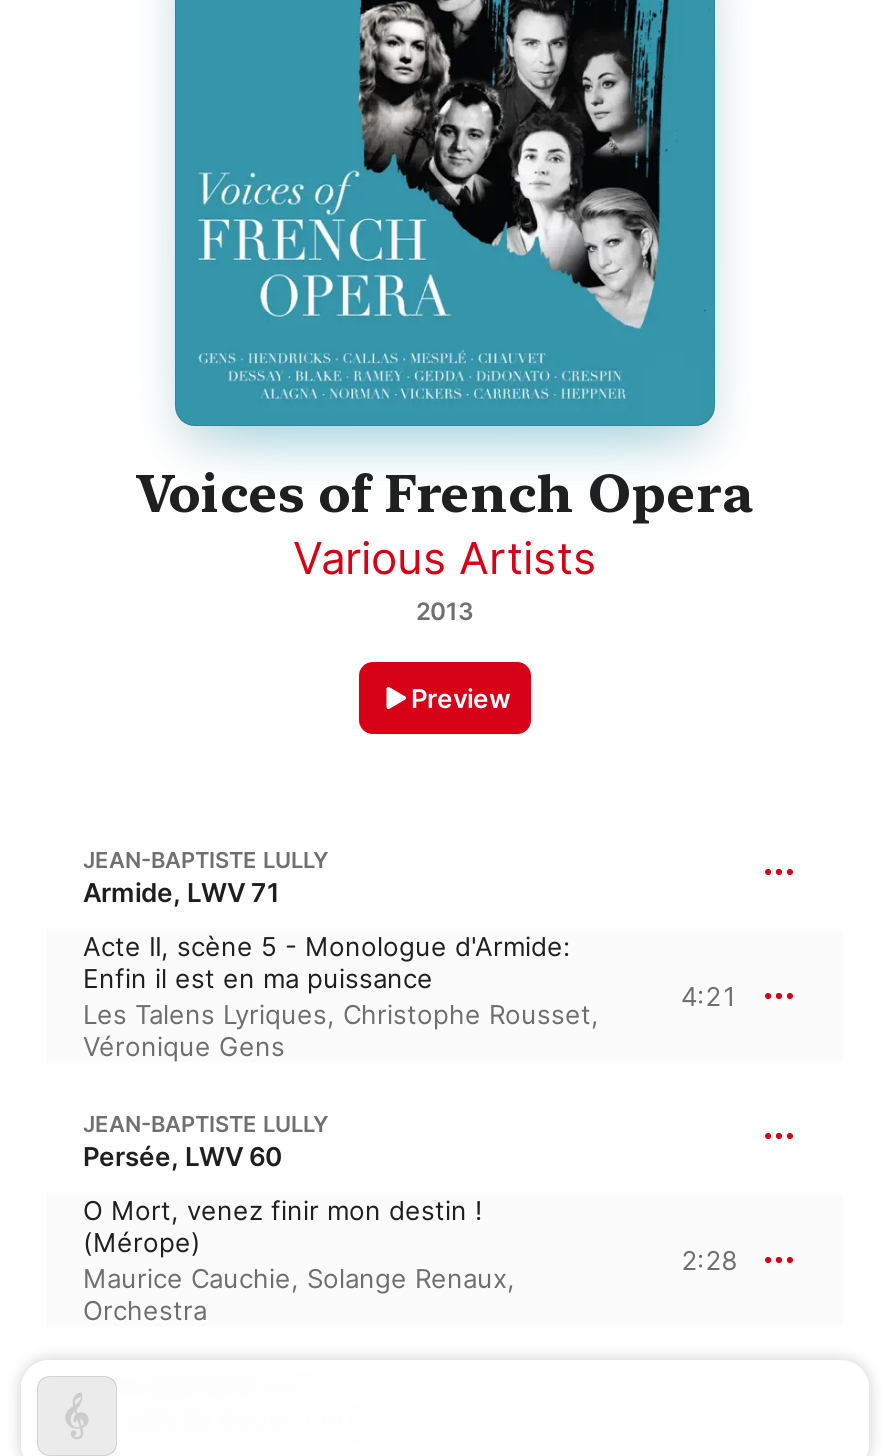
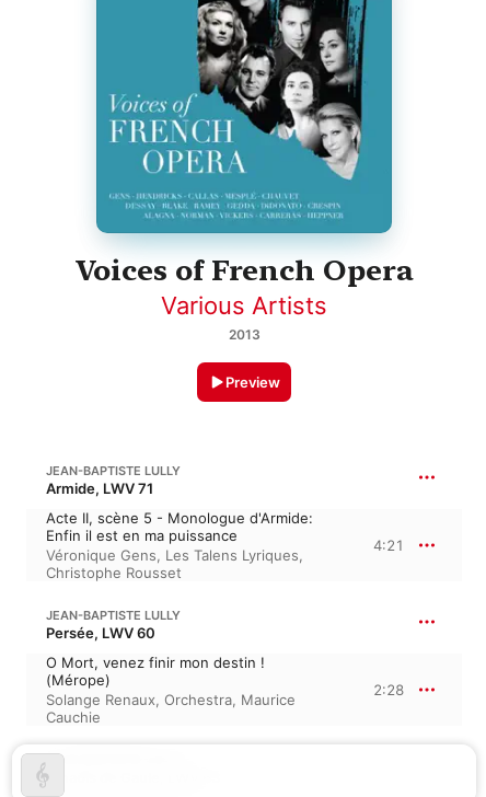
[83,999,599,1063] Les Talens Lyriques, Christophe Rousset, | Véronique Gens -> [46,547,303,582] Véronique Gens, Les Talens Lyriques, | Christophe Rousset
[83,1263,515,1327] Maurice Cauchie, Solange Renaux, | Orchestra -> [46,691,296,726] Solange Renaux, Orchestra, Maurice | Cauchie

